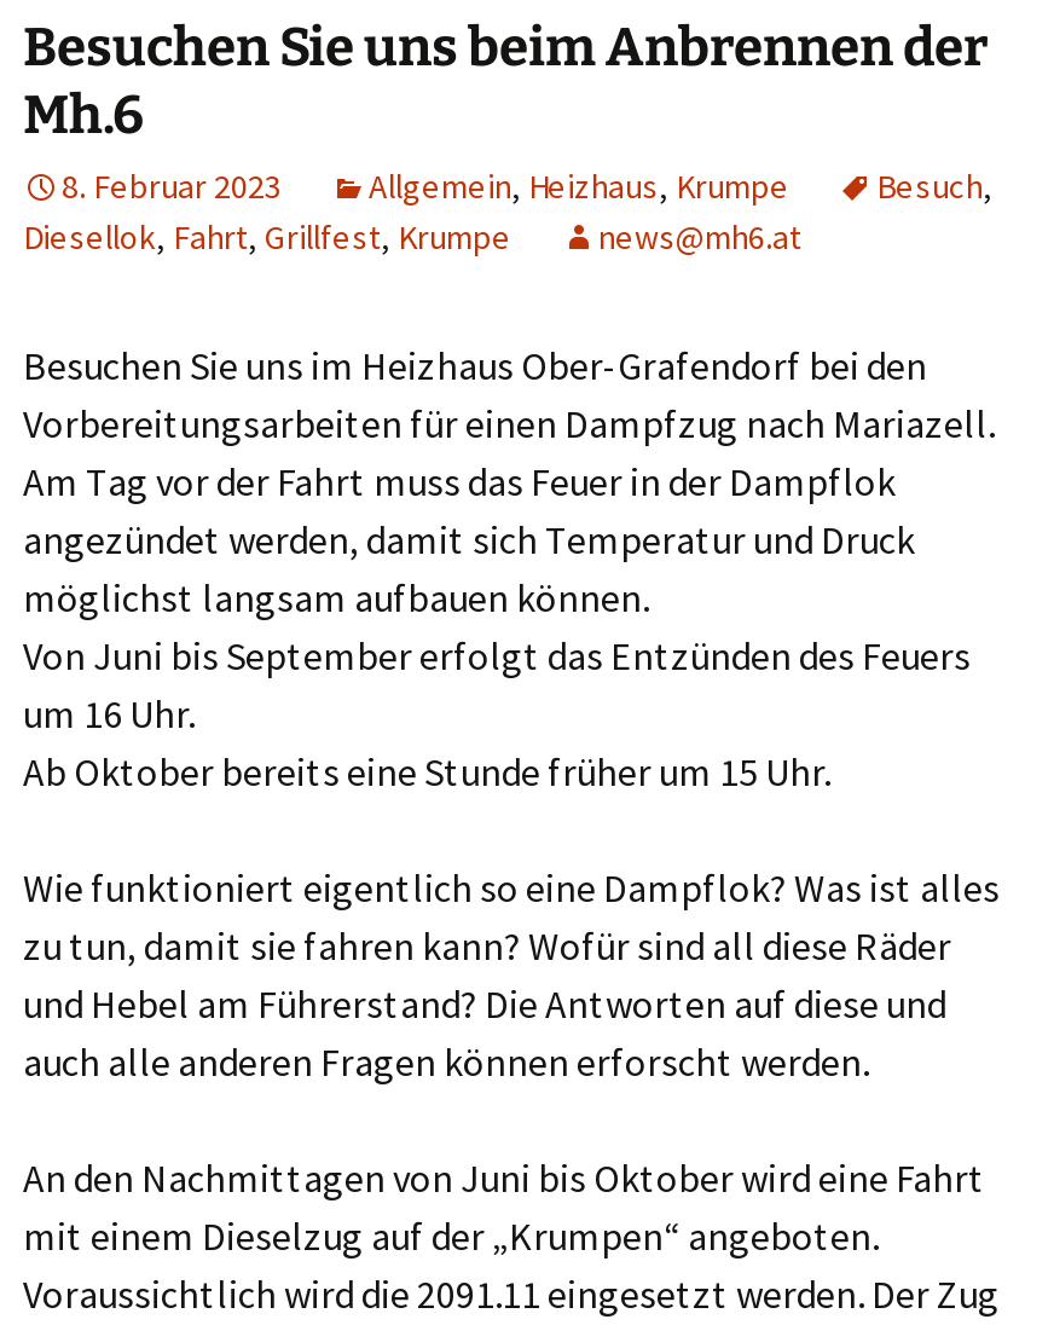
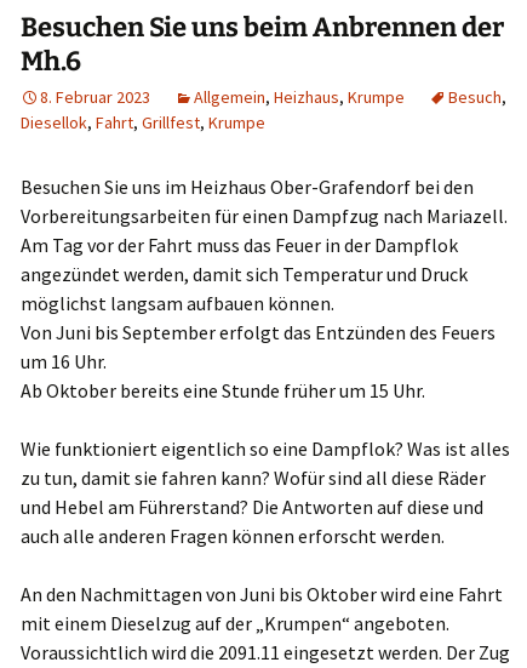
[598,215,801,259] news@mh6.at -> none

